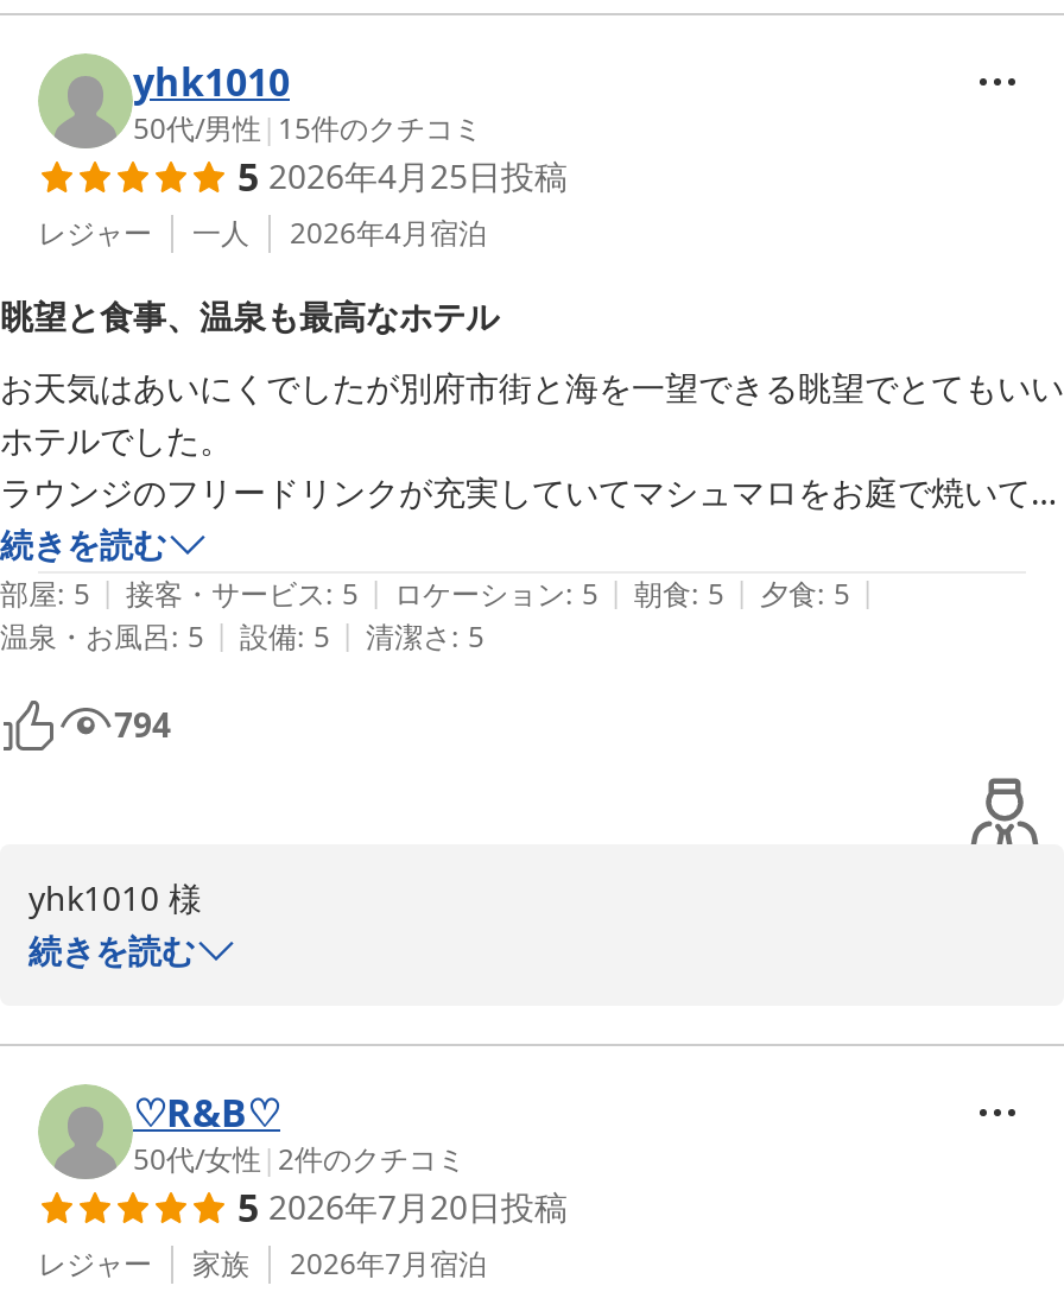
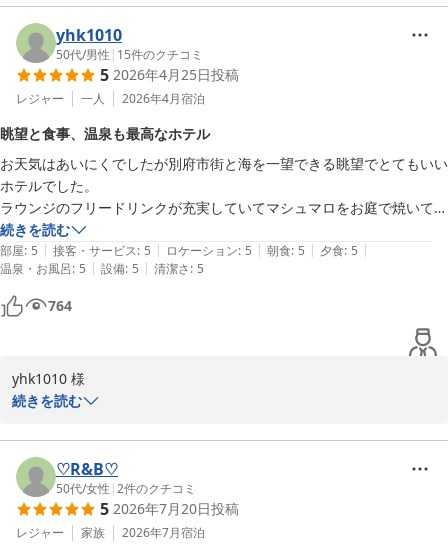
[114,702,171,747] 794 -> [48,296,72,315] 764

